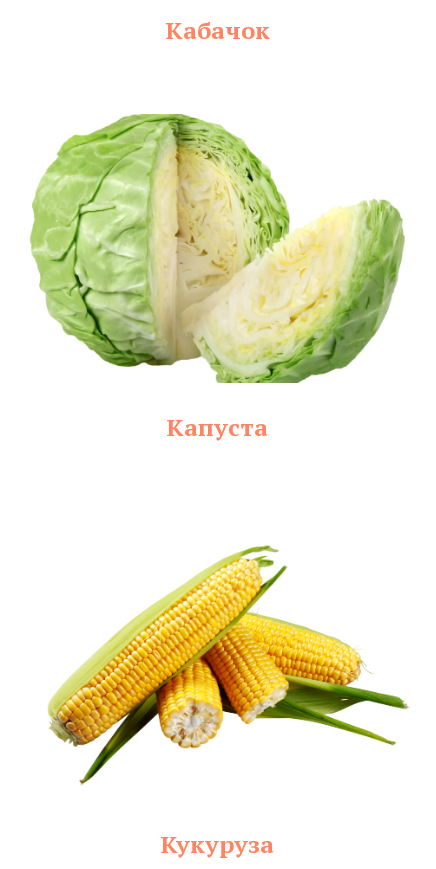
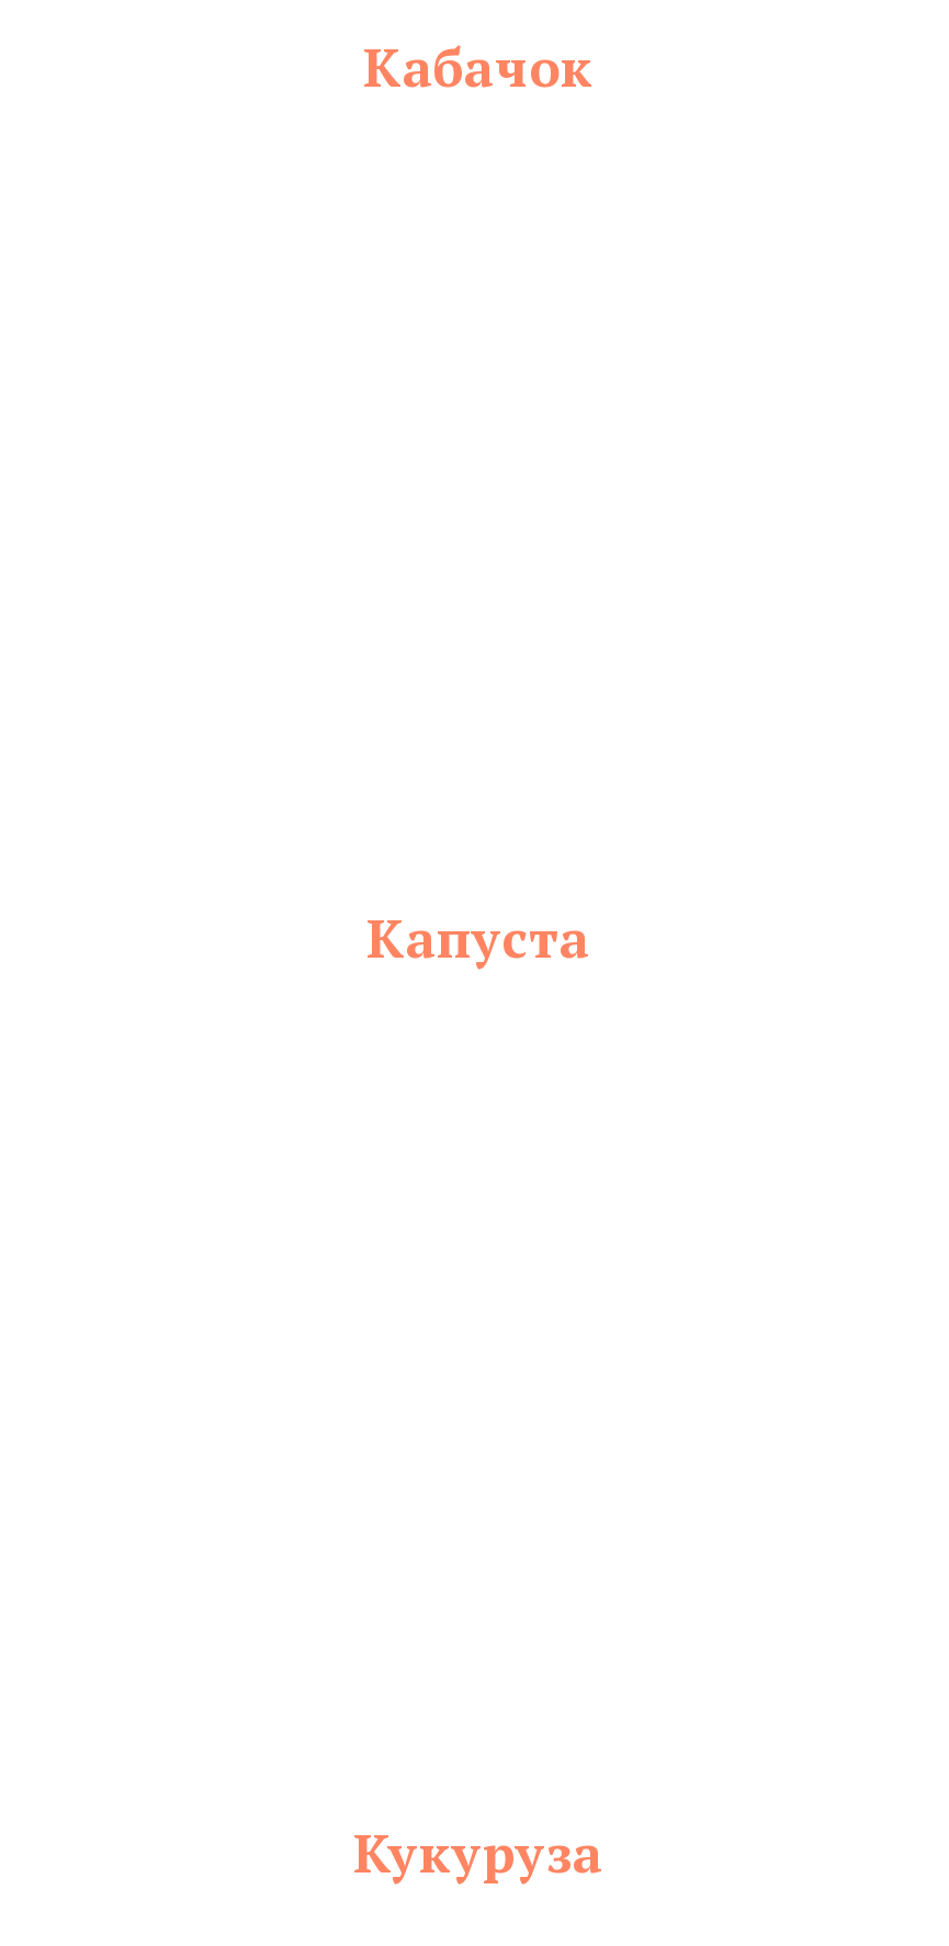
[29,113,405,384] [image] -> none
[47,545,409,785] [image] -> none

